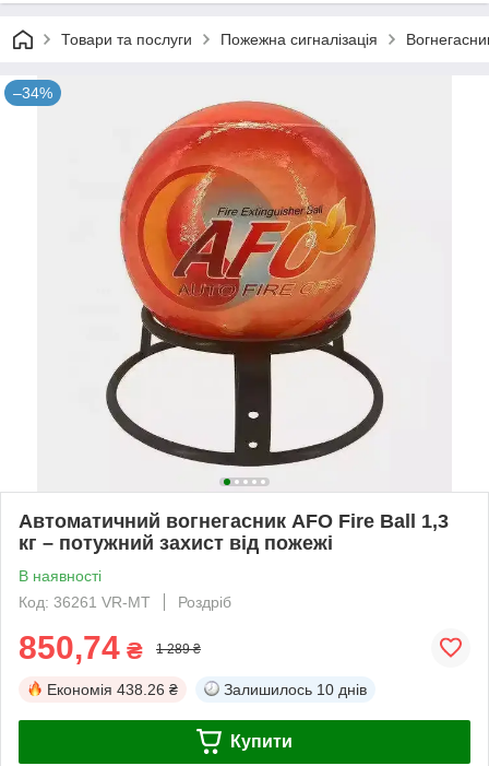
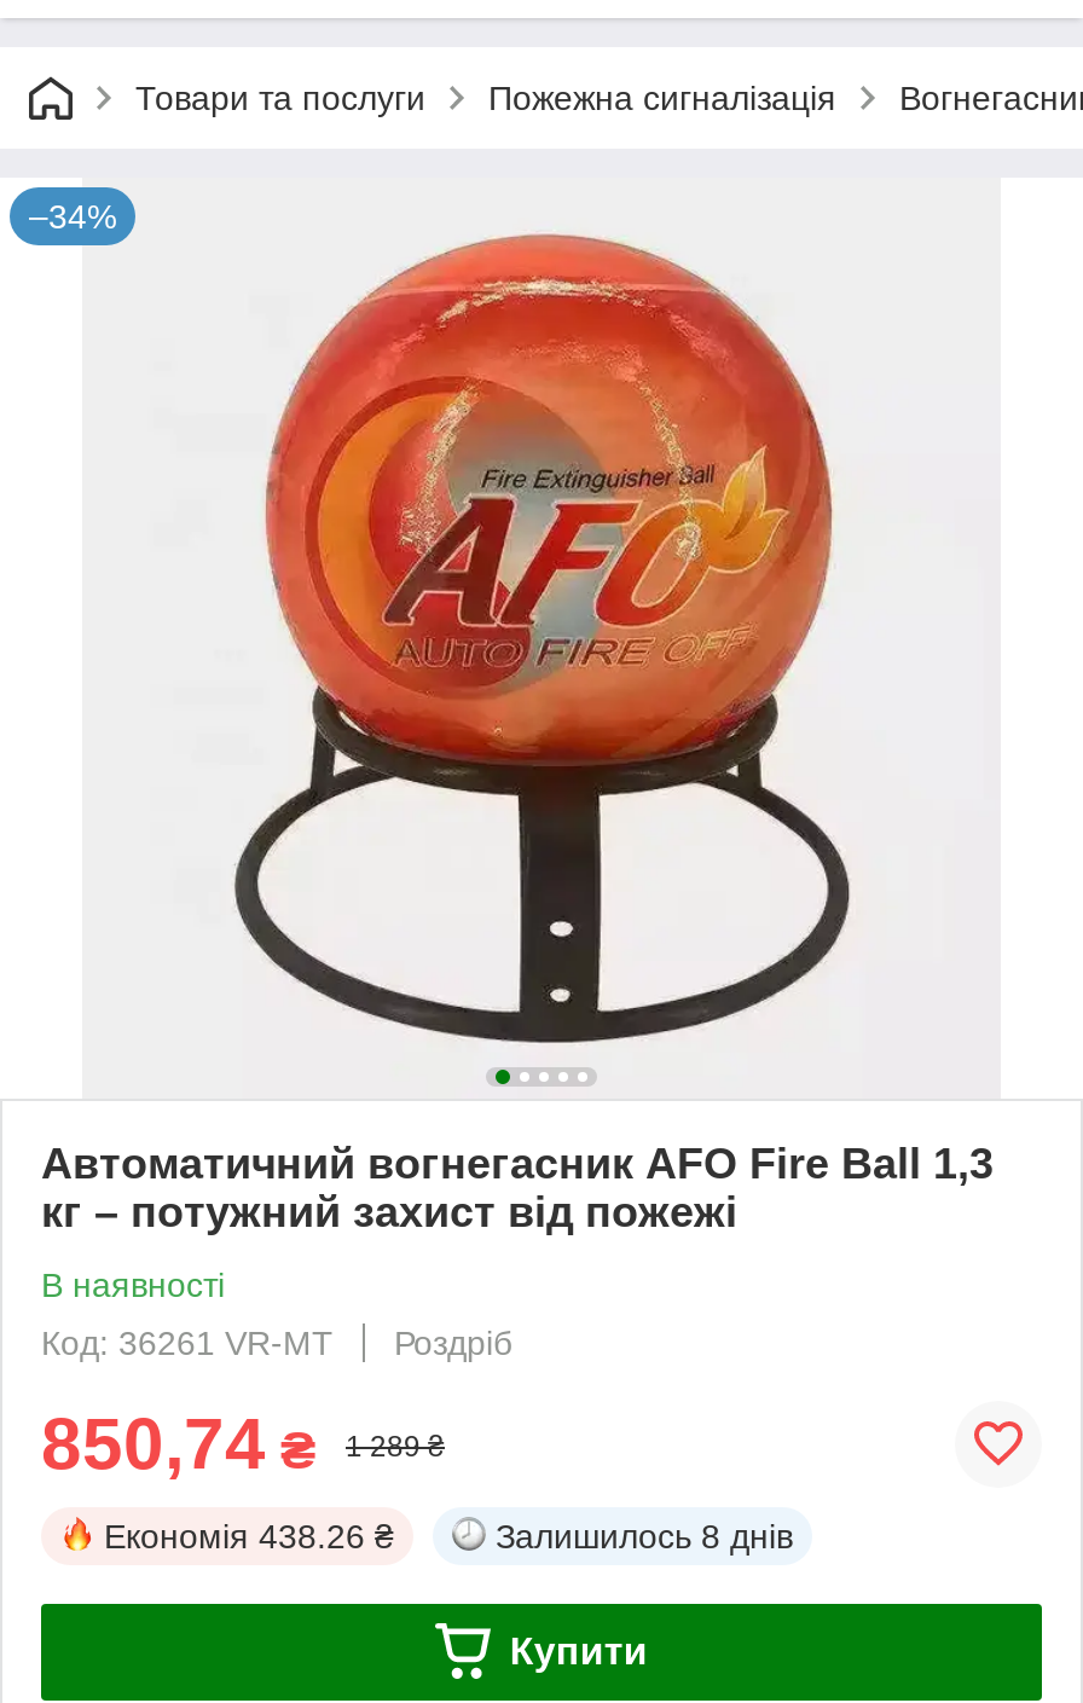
[224,681,367,698] Залишилось 10 днів -> [496,1516,793,1555] Залишилось 8 днів

